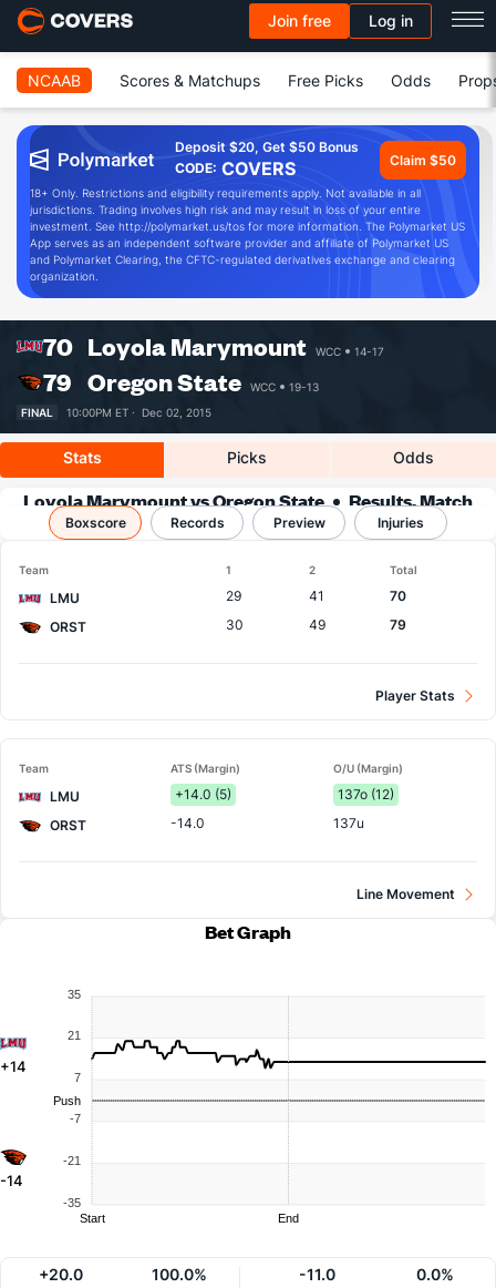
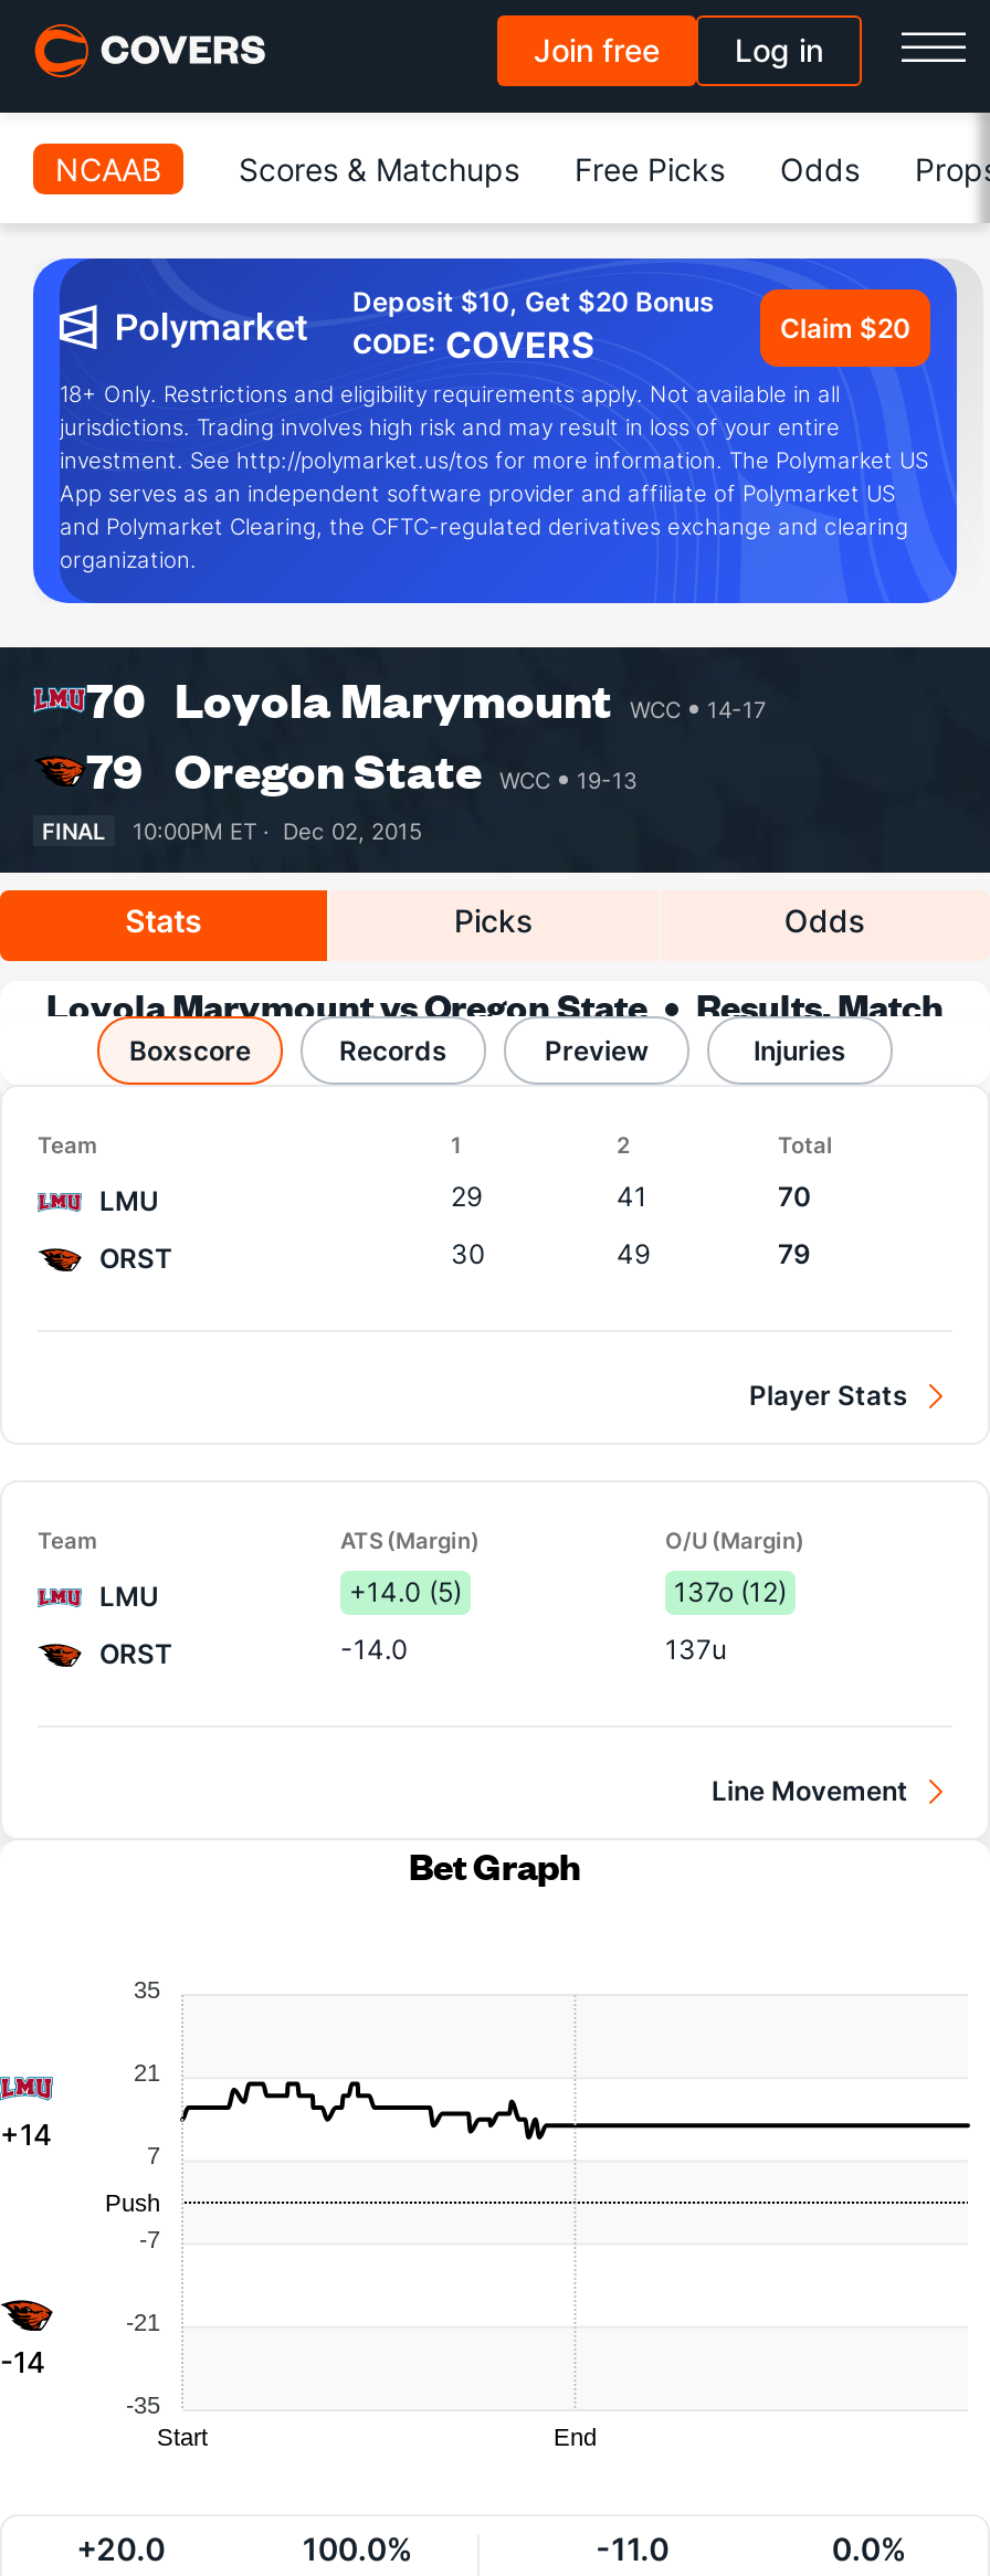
[175,139,359,155] Deposit $20, Get $50 Bonus -> [352,285,715,318] Deposit $10, Get $20 Bonus
[390,151,456,168] Claim $50 -> [780,310,910,344] Claim $20

